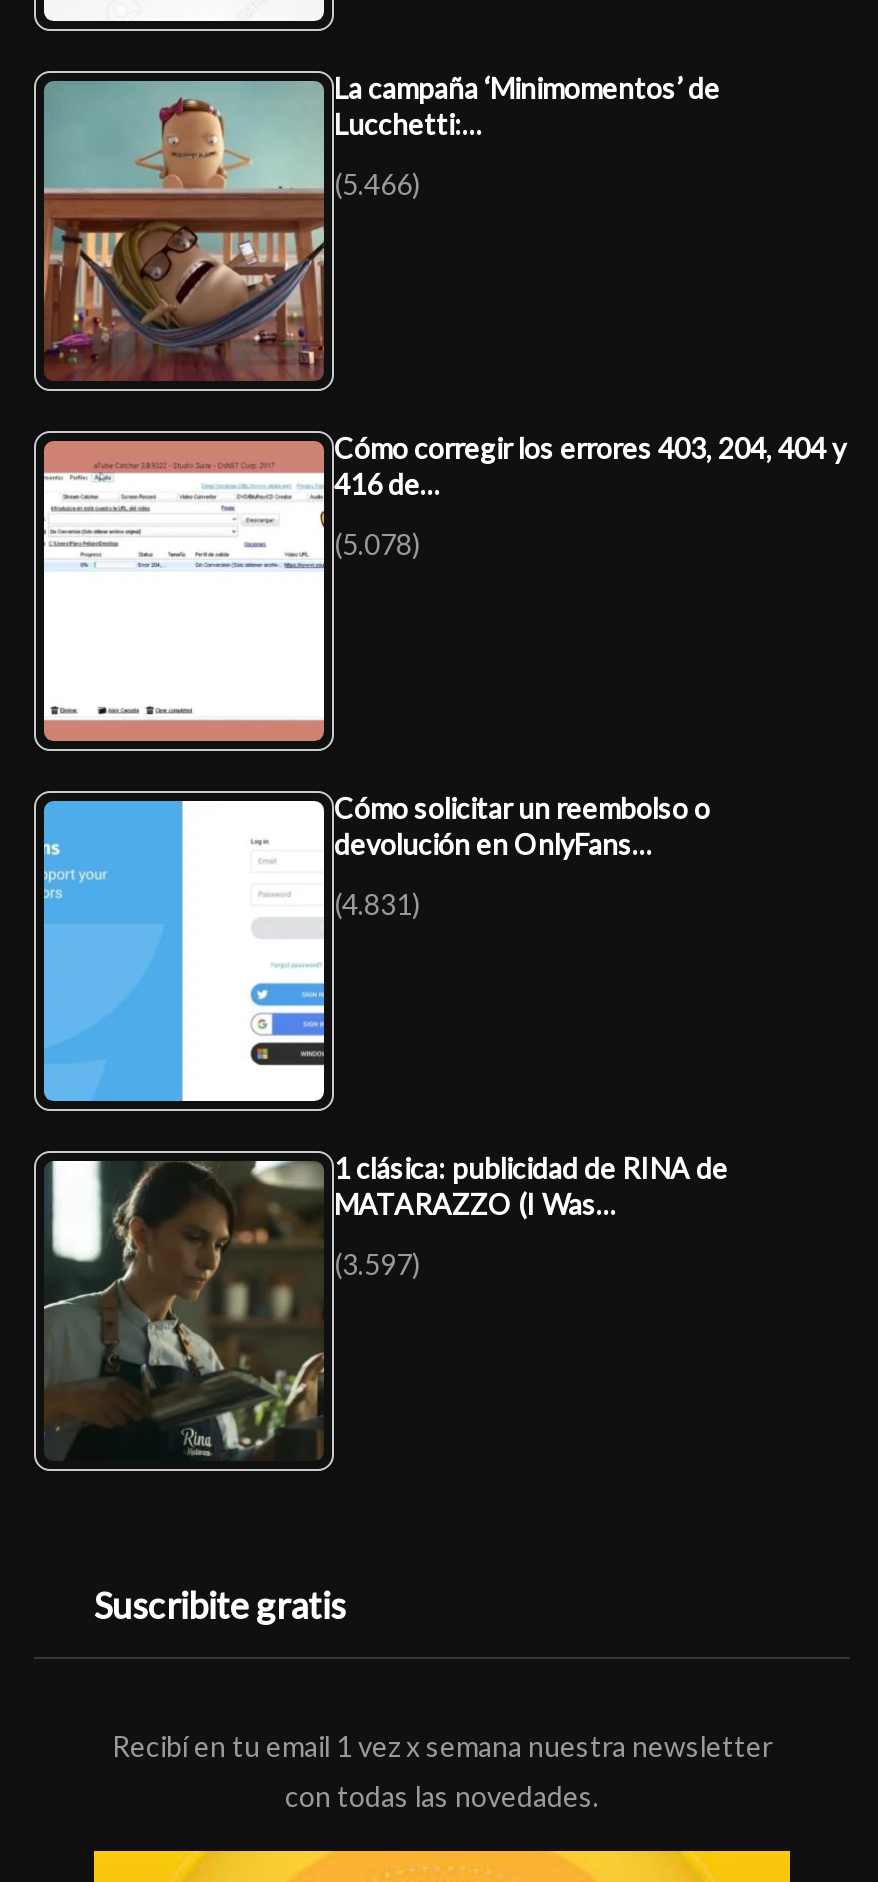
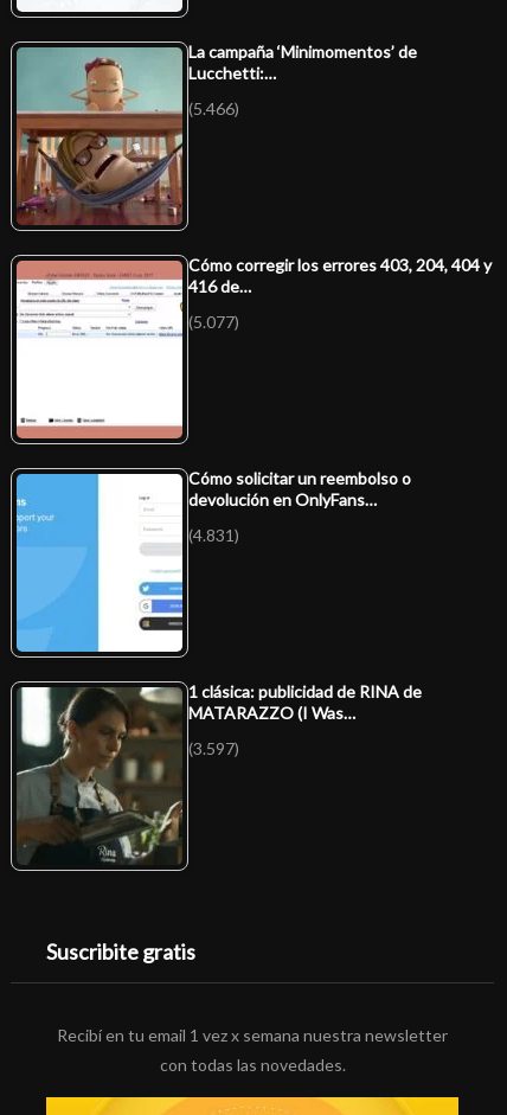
[334,527,420,561] (5.078) -> [188,312,239,332] (5.077)

